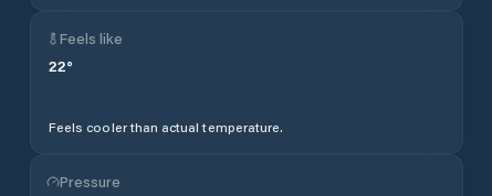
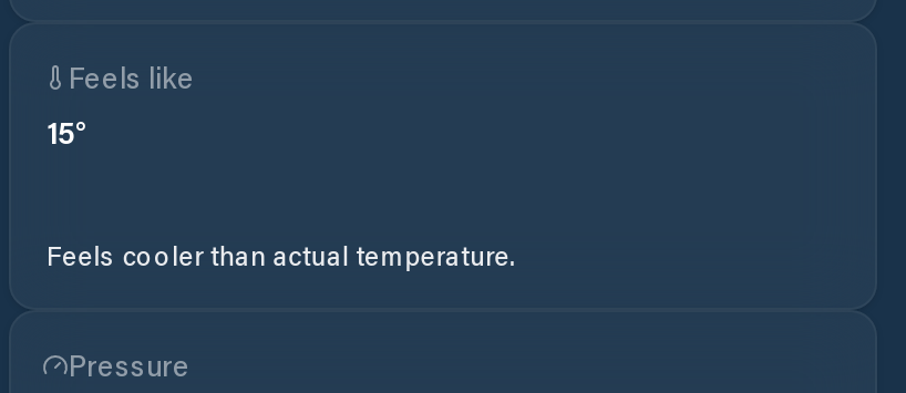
[49,55,73,76] 22° -> [47,111,89,153] 15°

